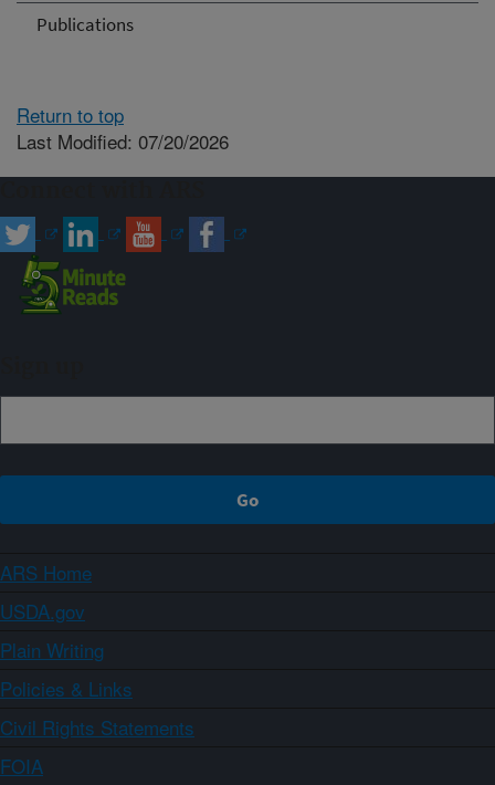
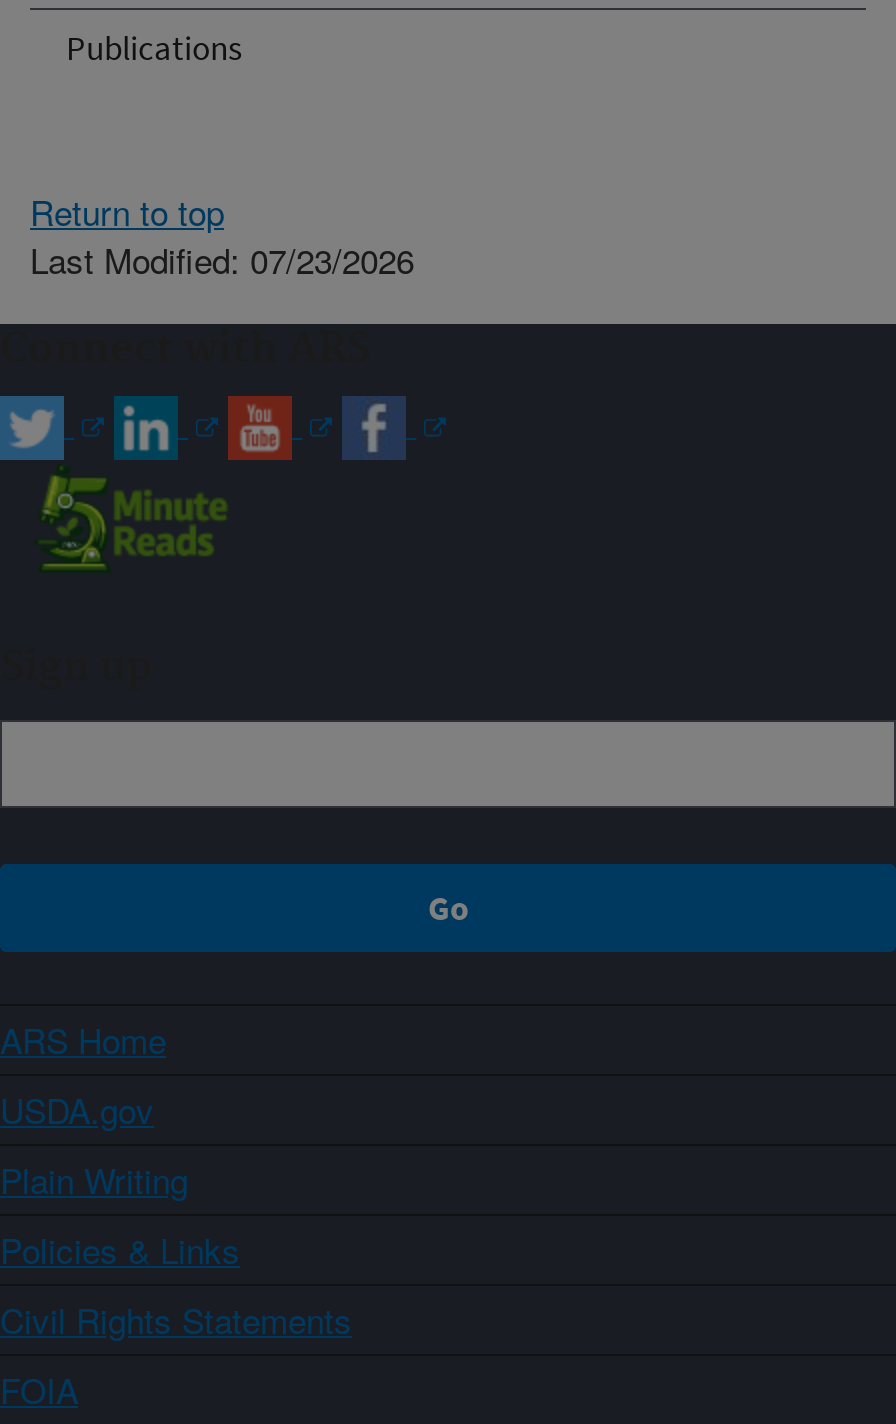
[17,127,229,154] Last Modified: 07/20/2026 -> [30,233,414,283] Last Modified: 07/23/2026

